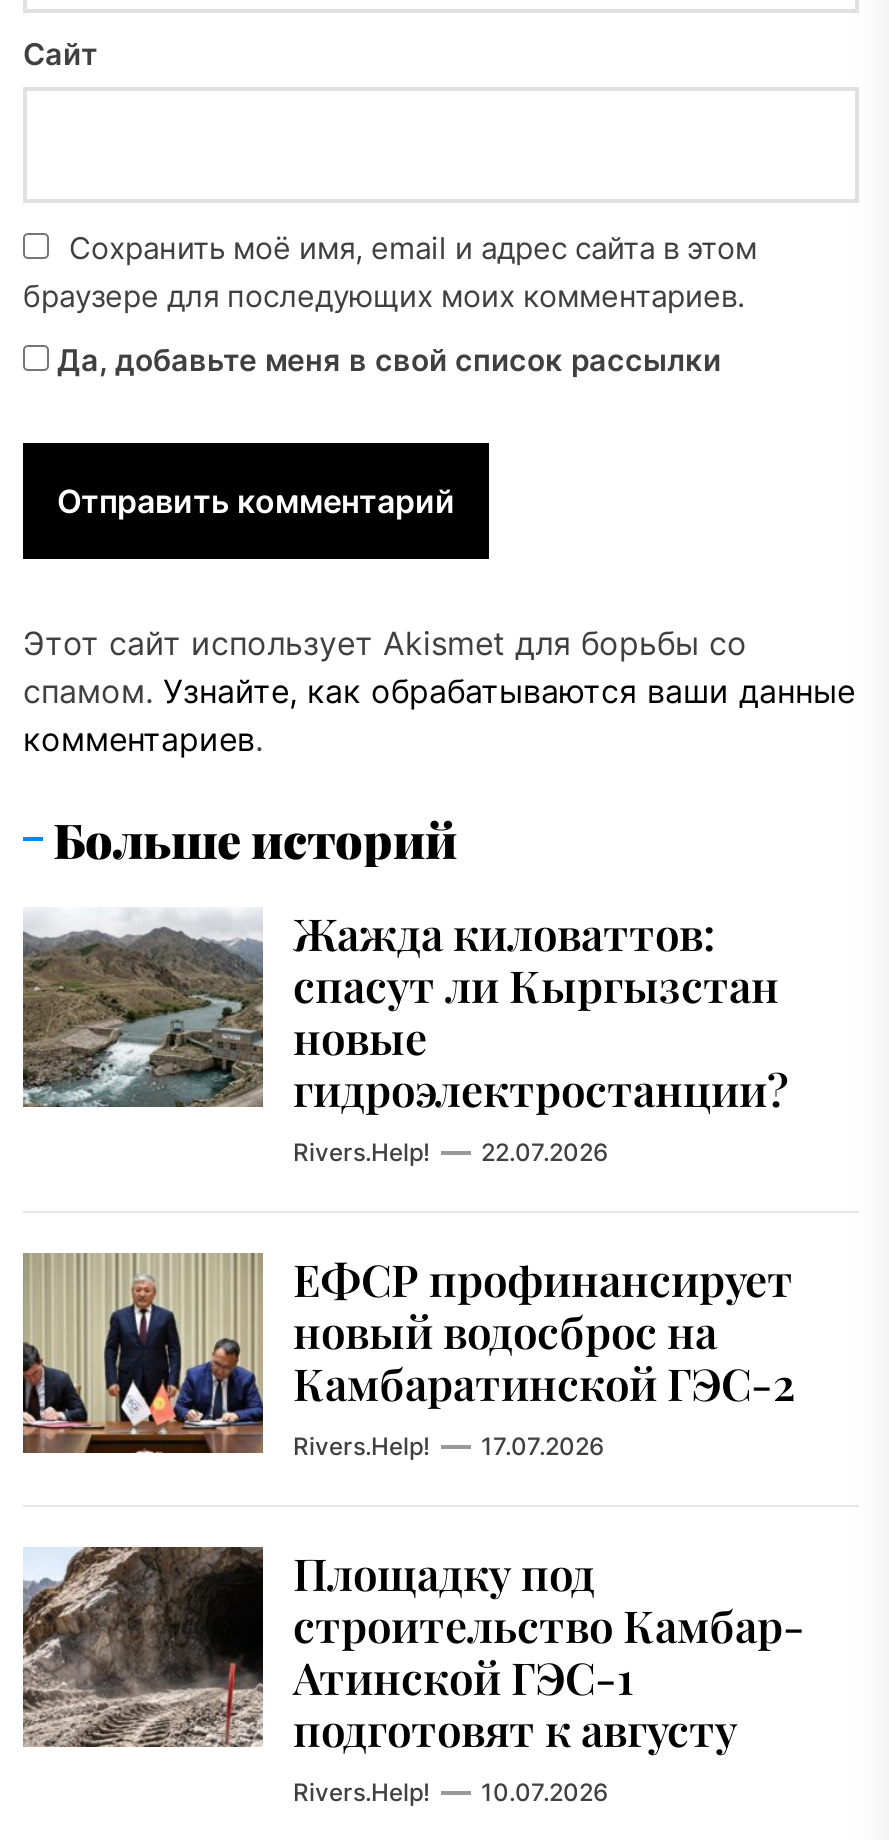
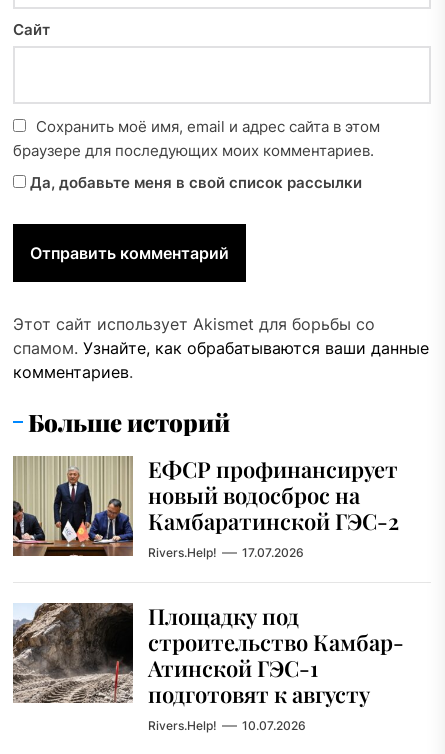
[21,903,789,1167] [image] | Жажда киловаттов: | спасут ли Кыргызстан | новые | гидроэлектростанции? | Rivers.Help! | 22.07.2026 -> none

